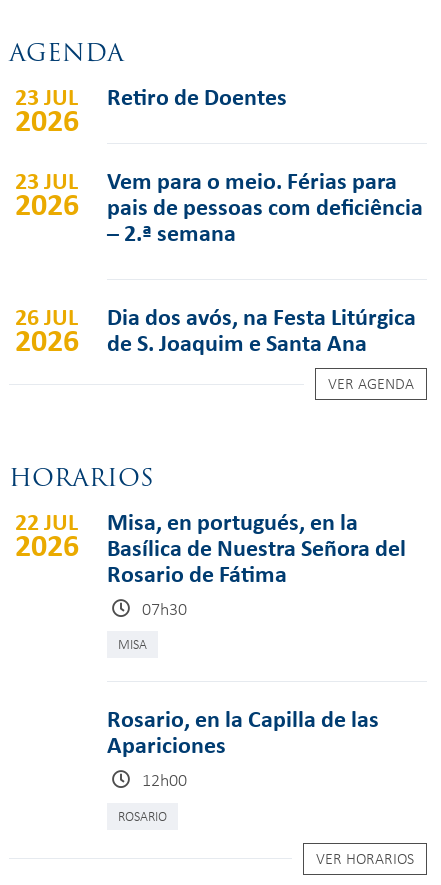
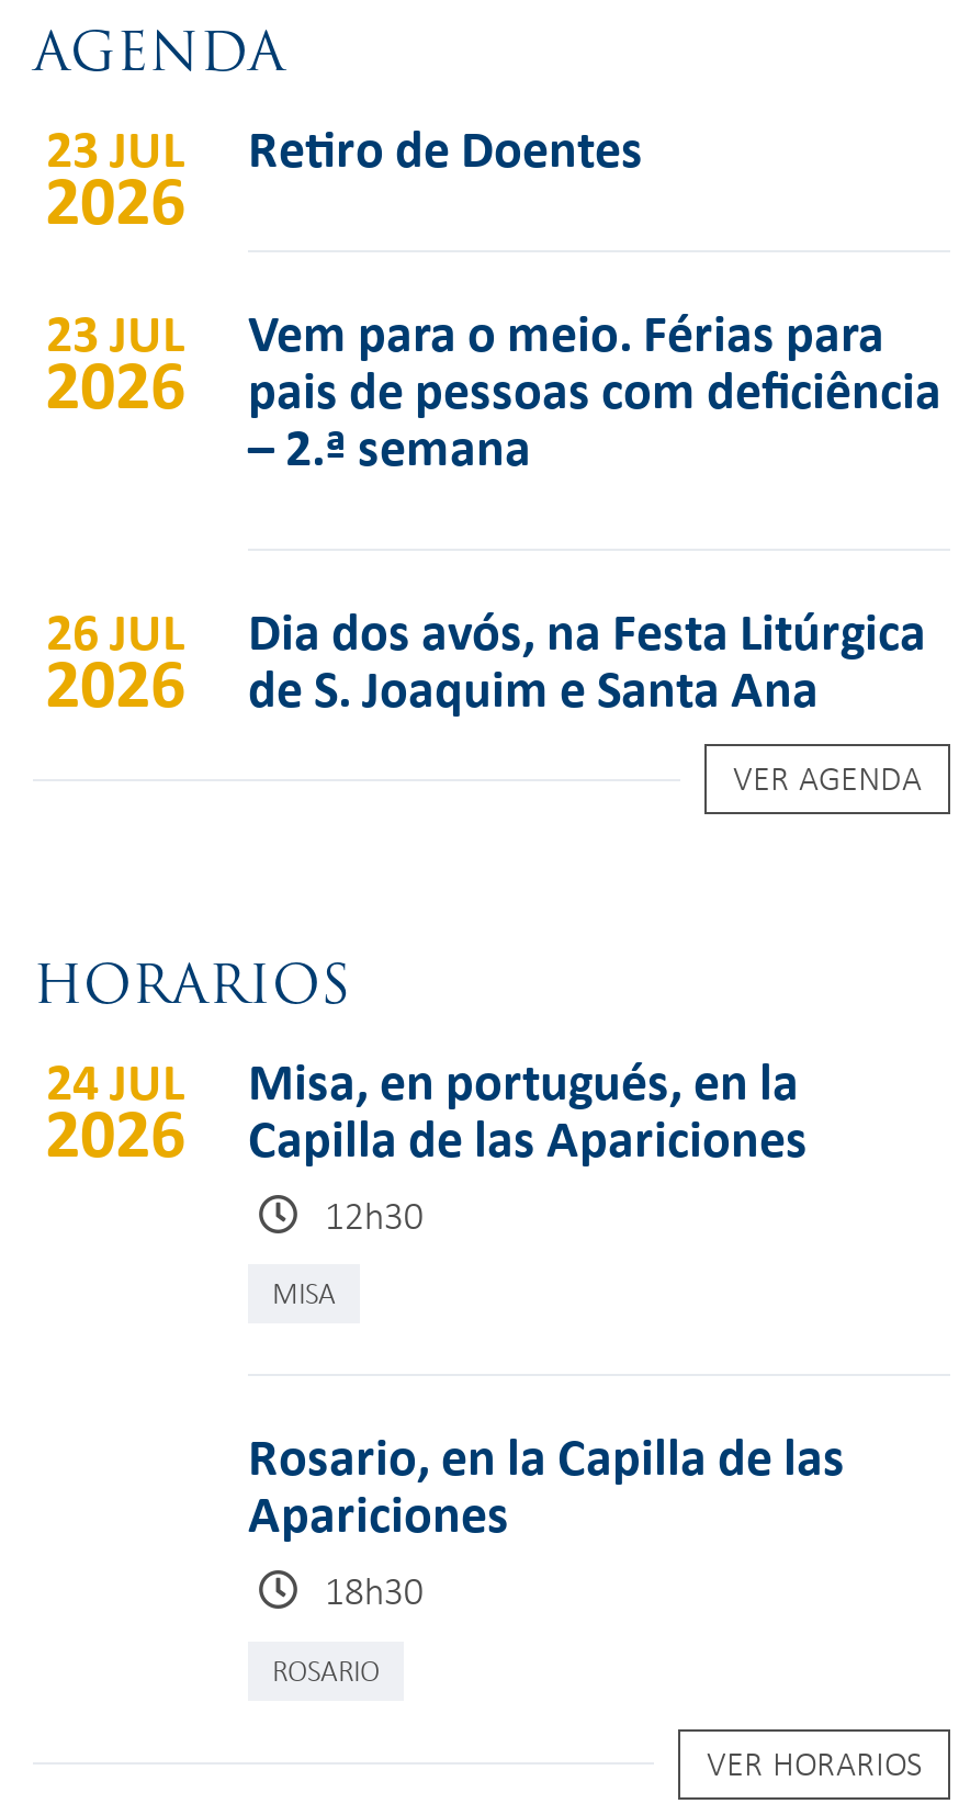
[15,505,358,537] 22 JUL Misa, en portugués, en la -> [46,1045,799,1115] 24 JUL Misa, en portugués, en la
[107,531,406,620] Basílica de Nuestra Señora del | Rosario de Fátima | 07h30 -> [248,1102,808,1240] Capilla de las Apariciones | 12h30
[142,767,187,791] 12h00 -> [325,1563,423,1616] 18h30

